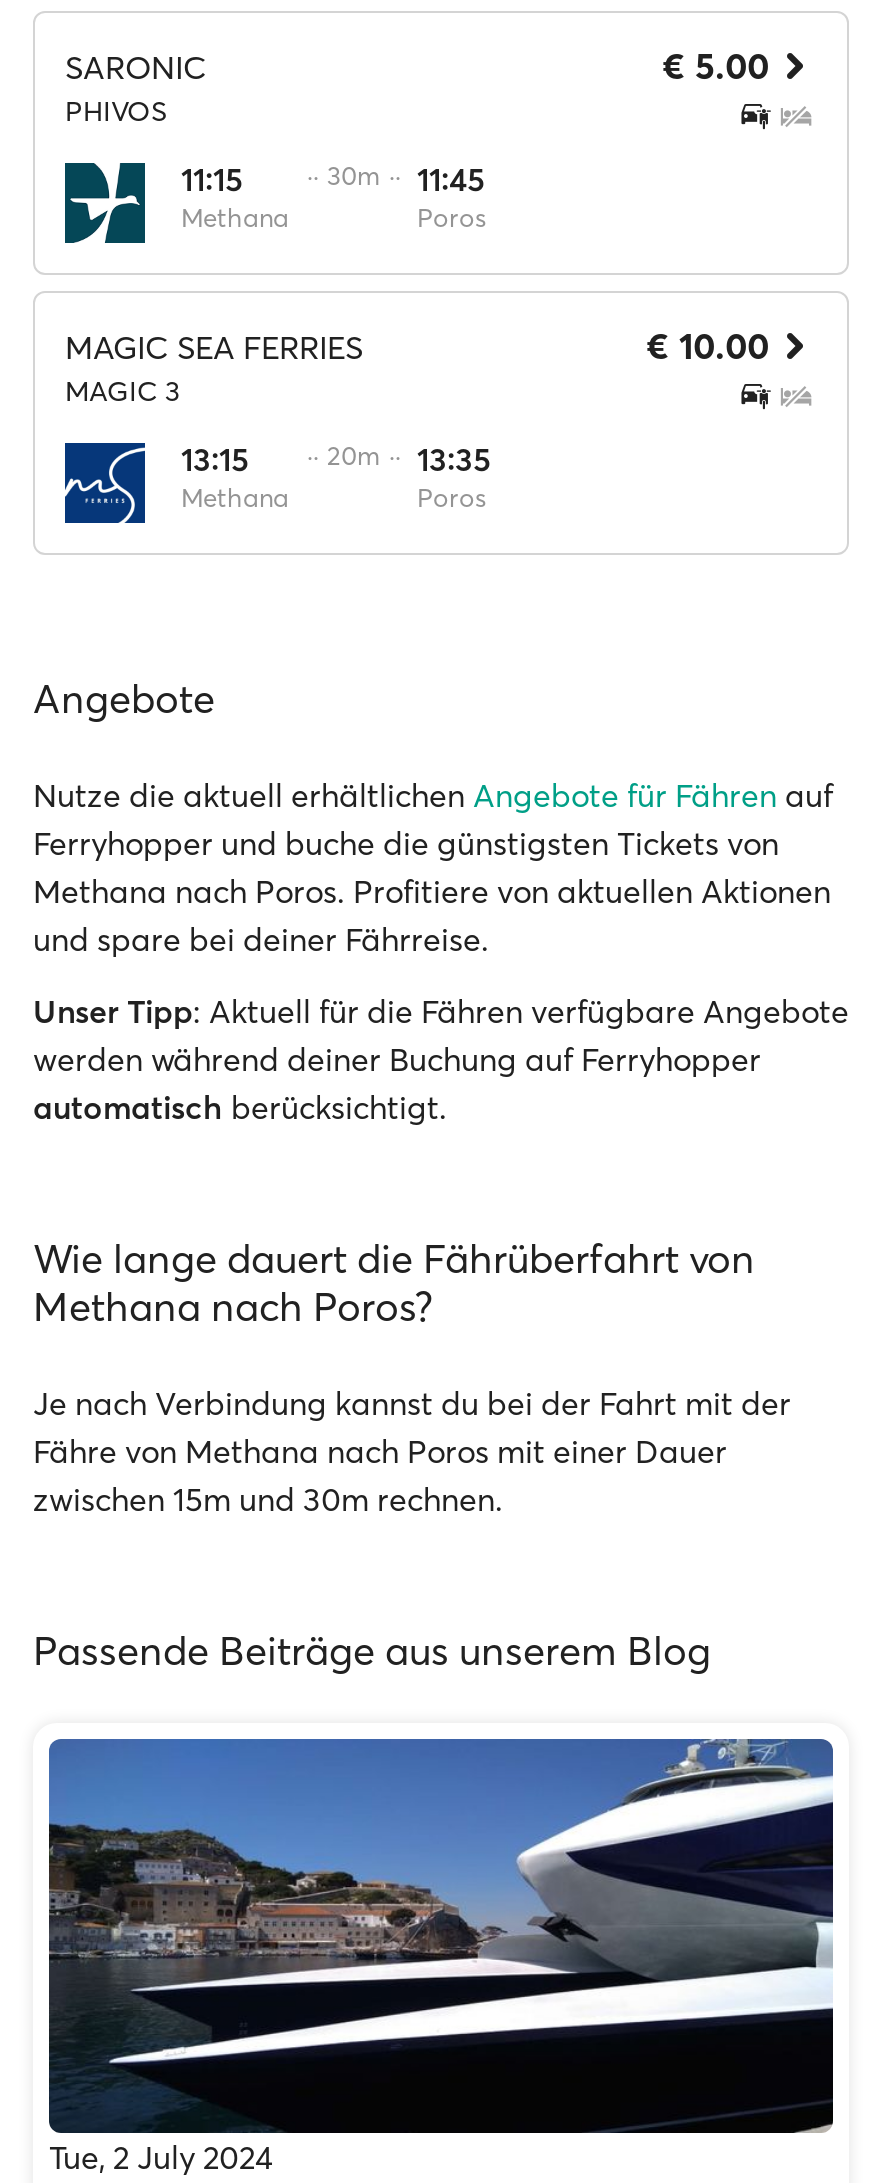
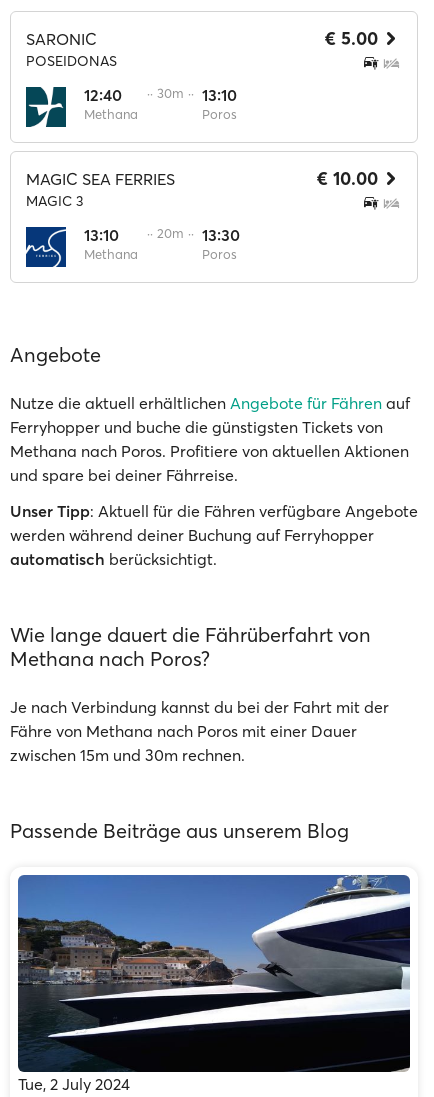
[65,93,167,129] PHIVOS -> [26,52,117,70] POSEIDONAS
[181,159,243,199] 11:15 -> [84,85,122,105] 12:40
[307,159,485,199] ·· 30m ·· 11:45 -> [147,85,237,105] ·· 30m ·· 13:10
[181,439,249,479] 13:15 -> [84,225,119,245] 13:10
[307,439,491,479] ·· 20m ·· 13:35 -> [147,225,240,245] ·· 20m ·· 13:30

